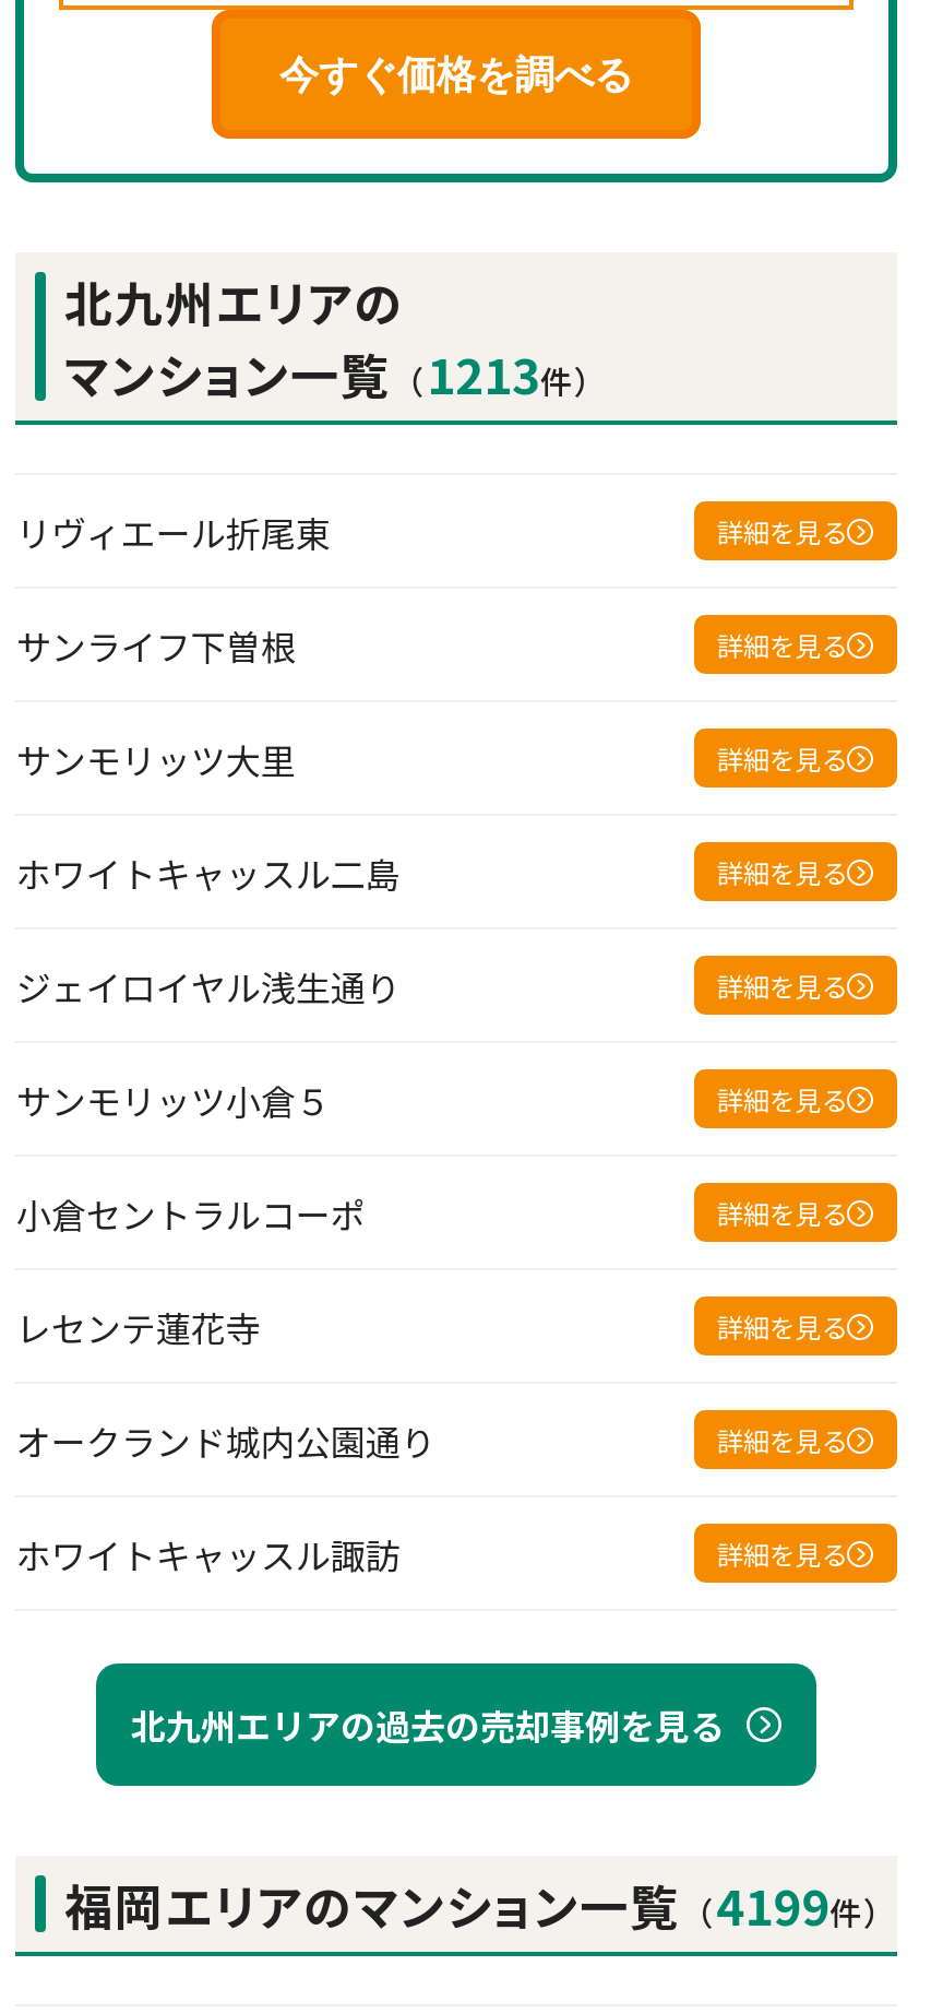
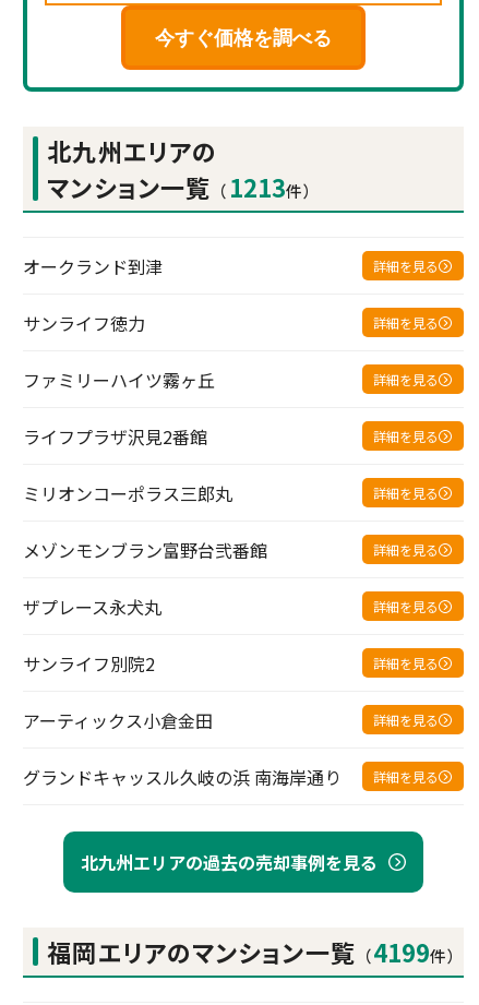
[16,505,330,557] リヴィエール折尾東 -> [23,253,163,279] オークランド到津
[16,619,296,671] サンライフ下曽根 -> [23,310,146,336] サンライフ徳力
[16,732,296,785] サンモリッツ大里 -> [23,366,215,393] ファミリーハイツ霧ヶ丘
[16,846,400,898] ホワイトキャッスル二島 -> [23,423,208,449] ライフプラザ沢見2番館
[16,959,400,1012] ジェイロイヤル浅生通り -> [23,480,233,506] ミリオンコーポラス三郎丸
[16,1073,330,1125] サンモリッツ小倉５ -> [23,537,268,563] メゾンモンブラン富野台弐番館
[16,1187,365,1239] 小倉セントラルコーポ -> [23,593,162,619] ザプレース永犬丸
[16,1300,261,1353] レセンテ蓮花寺 -> [23,650,155,676] サンライフ別院2
[16,1414,435,1466] オークランド城内公園通り -> [23,707,213,733] アーティックス小倉金田
[16,1527,400,1580] ホワイトキャッスル諏訪 -> [23,764,342,790] グランドキャッスル久岐の浜 南海岸通り

